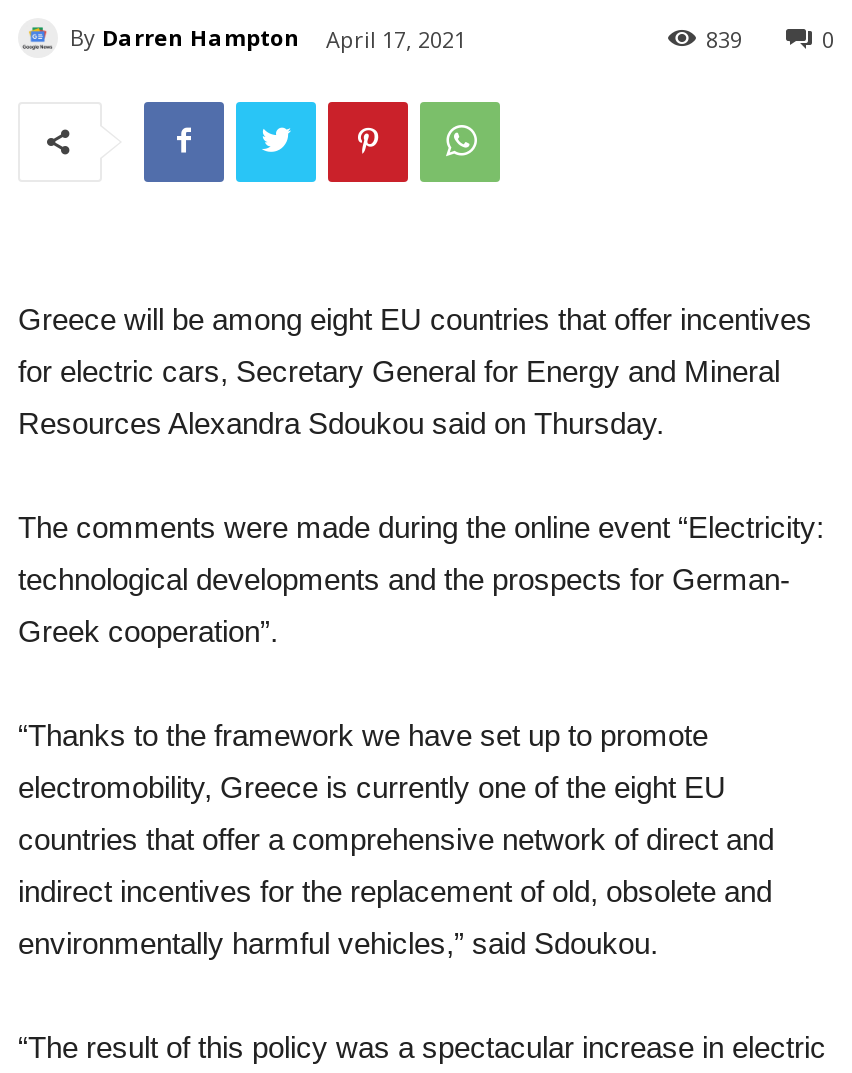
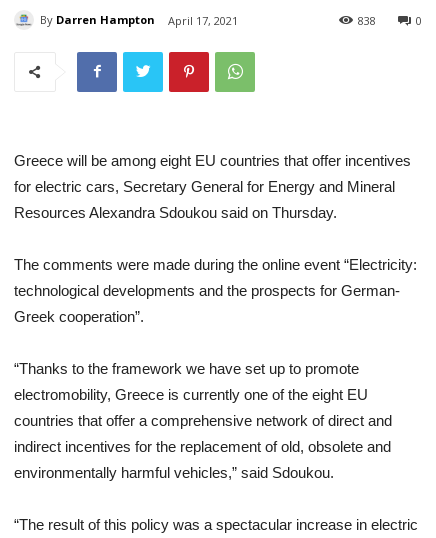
[706,24,742,54] 839 -> [358,13,376,28] 838

